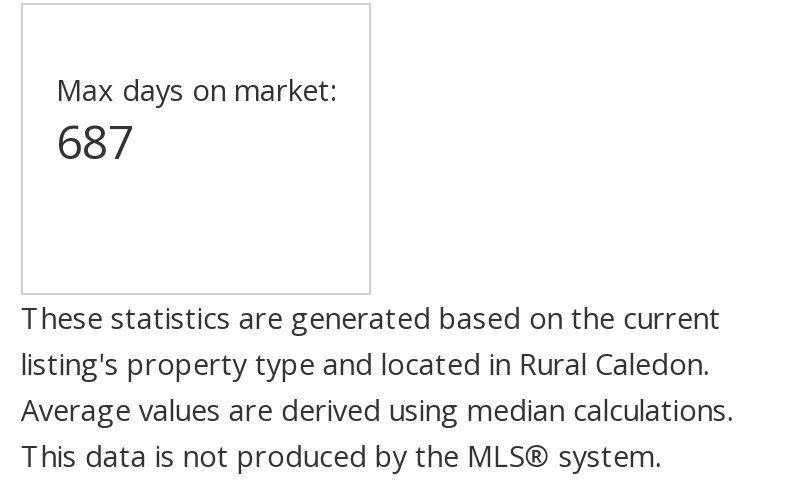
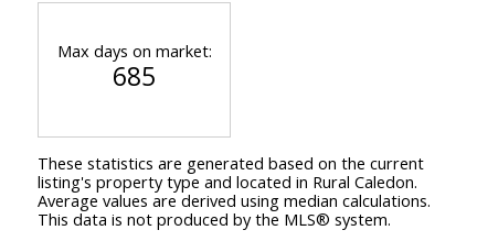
[56,109,134,173] 687 -> [113,58,156,93] 685

